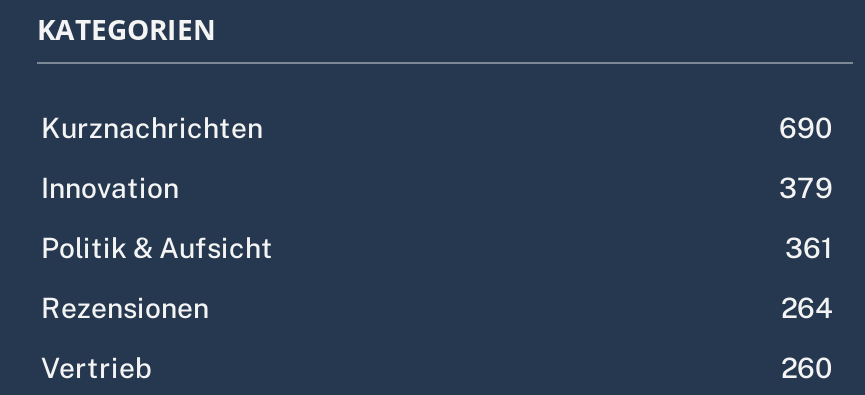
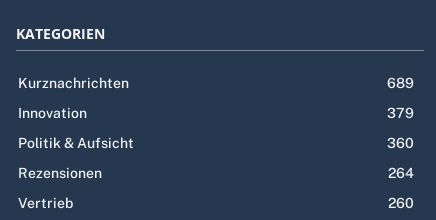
[779,112,833,144] 690 -> [387,75,414,91] 689
[785,232,833,264] 361 -> [387,135,414,151] 360

